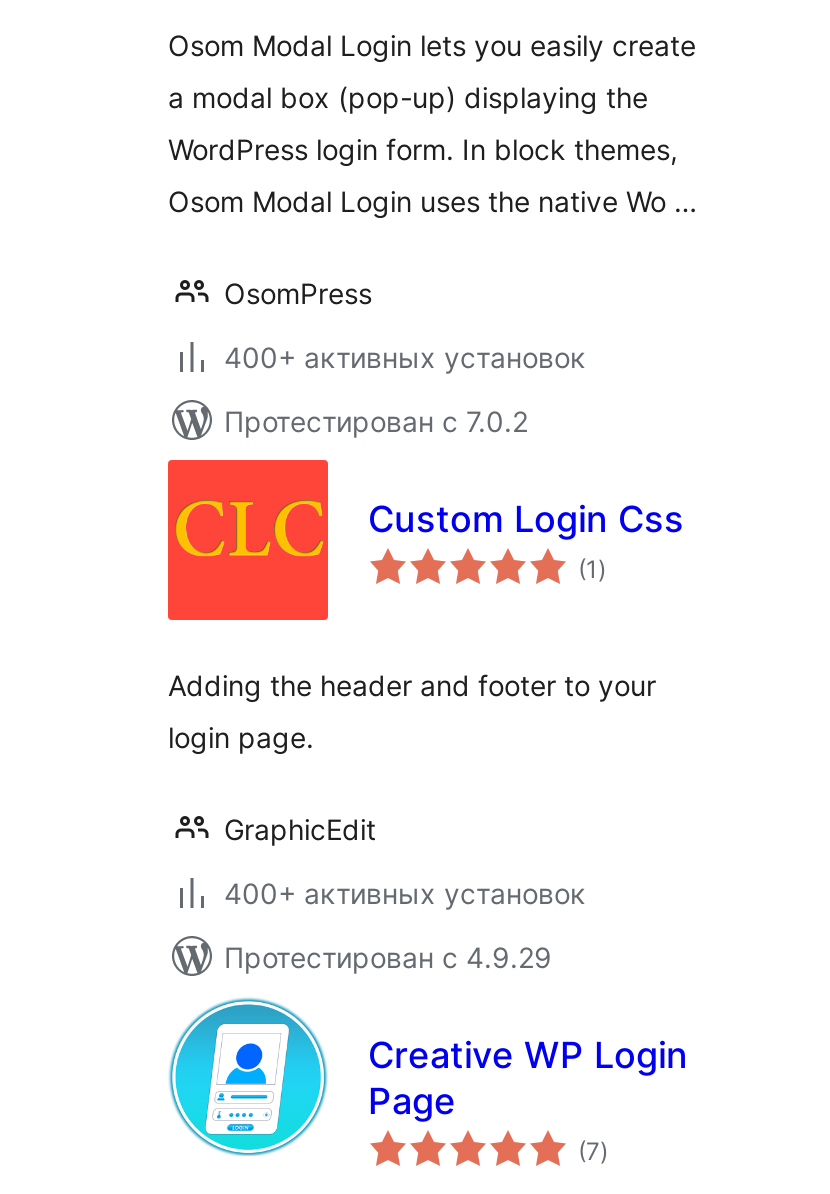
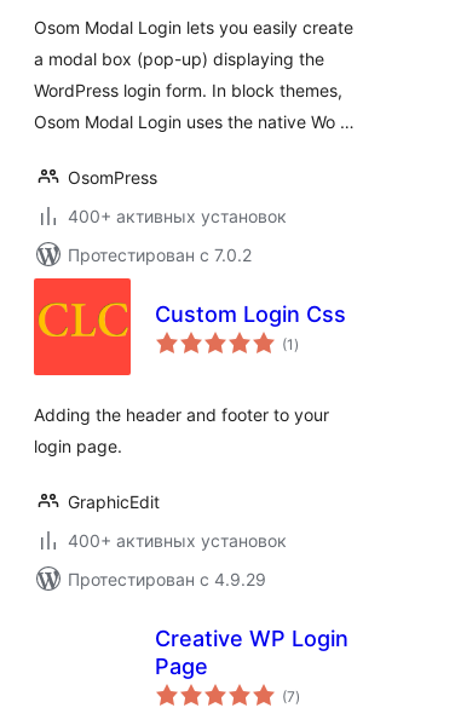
[168,996,330,1158] [image] -> none

